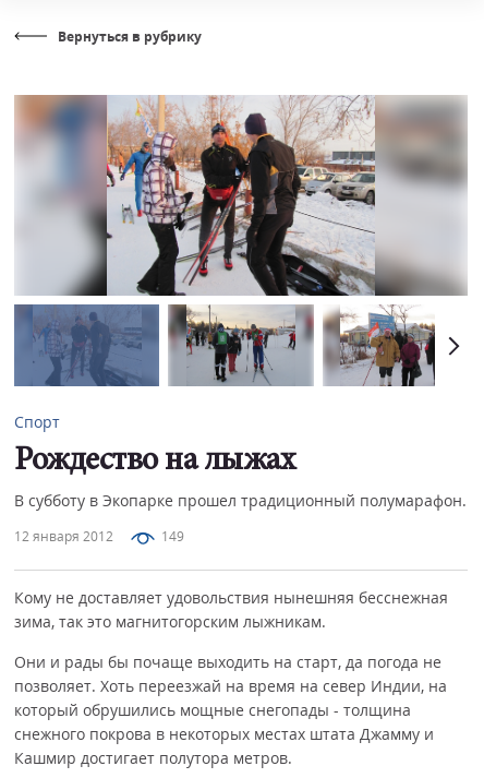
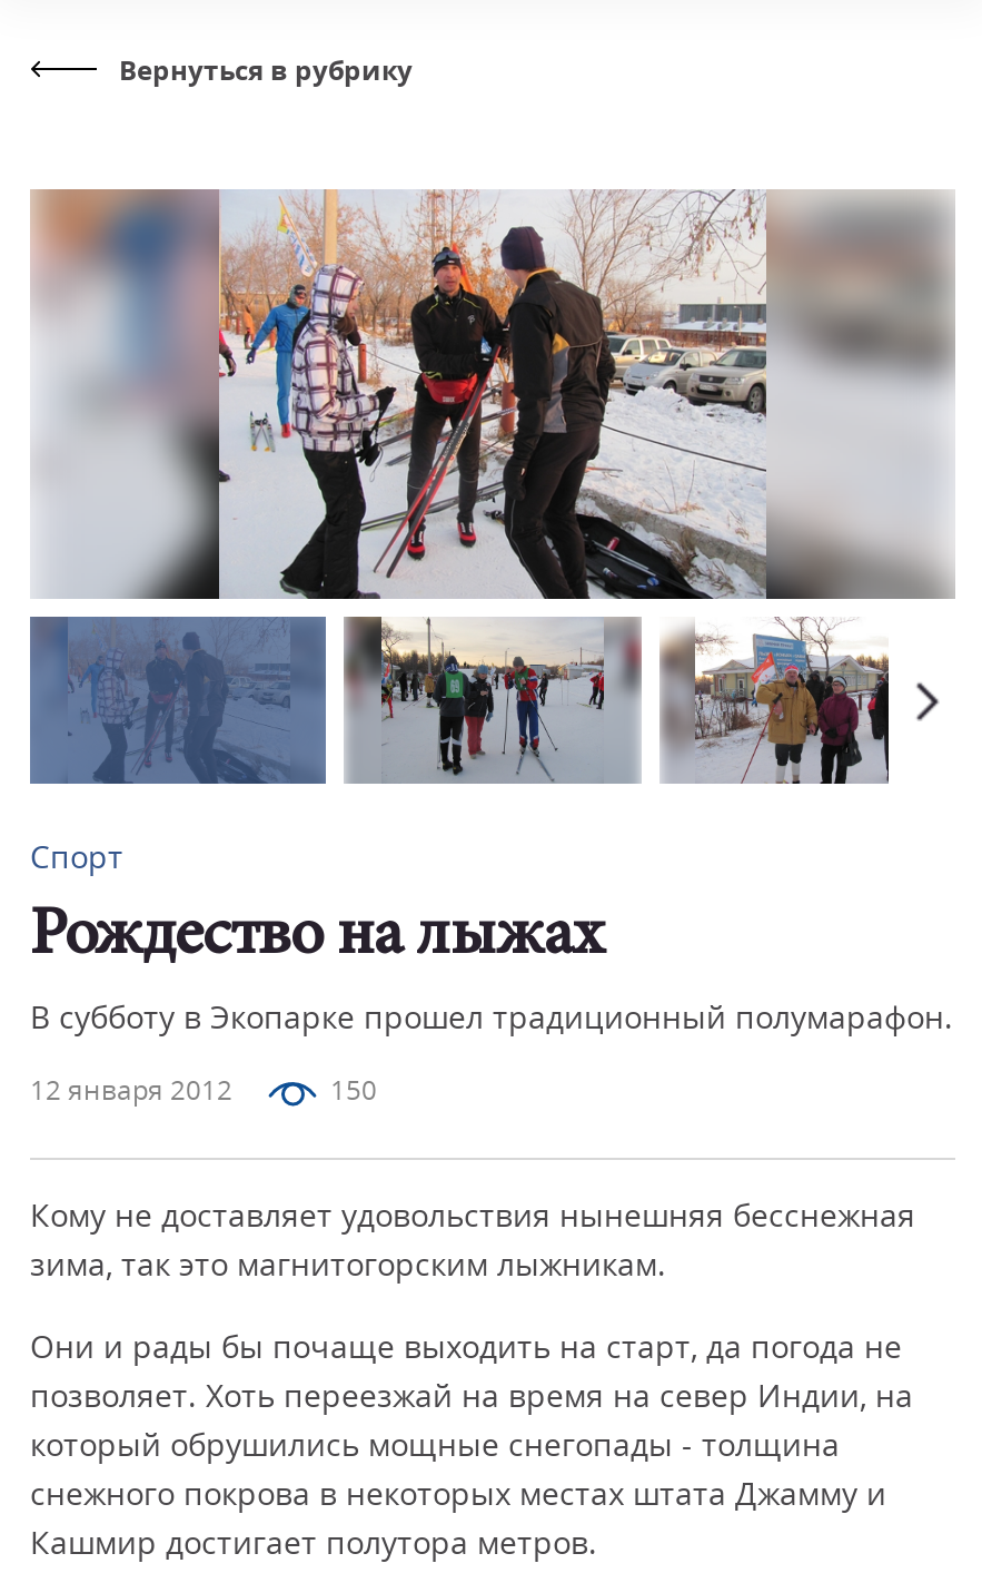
[161,527,184,546] 149 -> [330,1071,377,1109] 150

